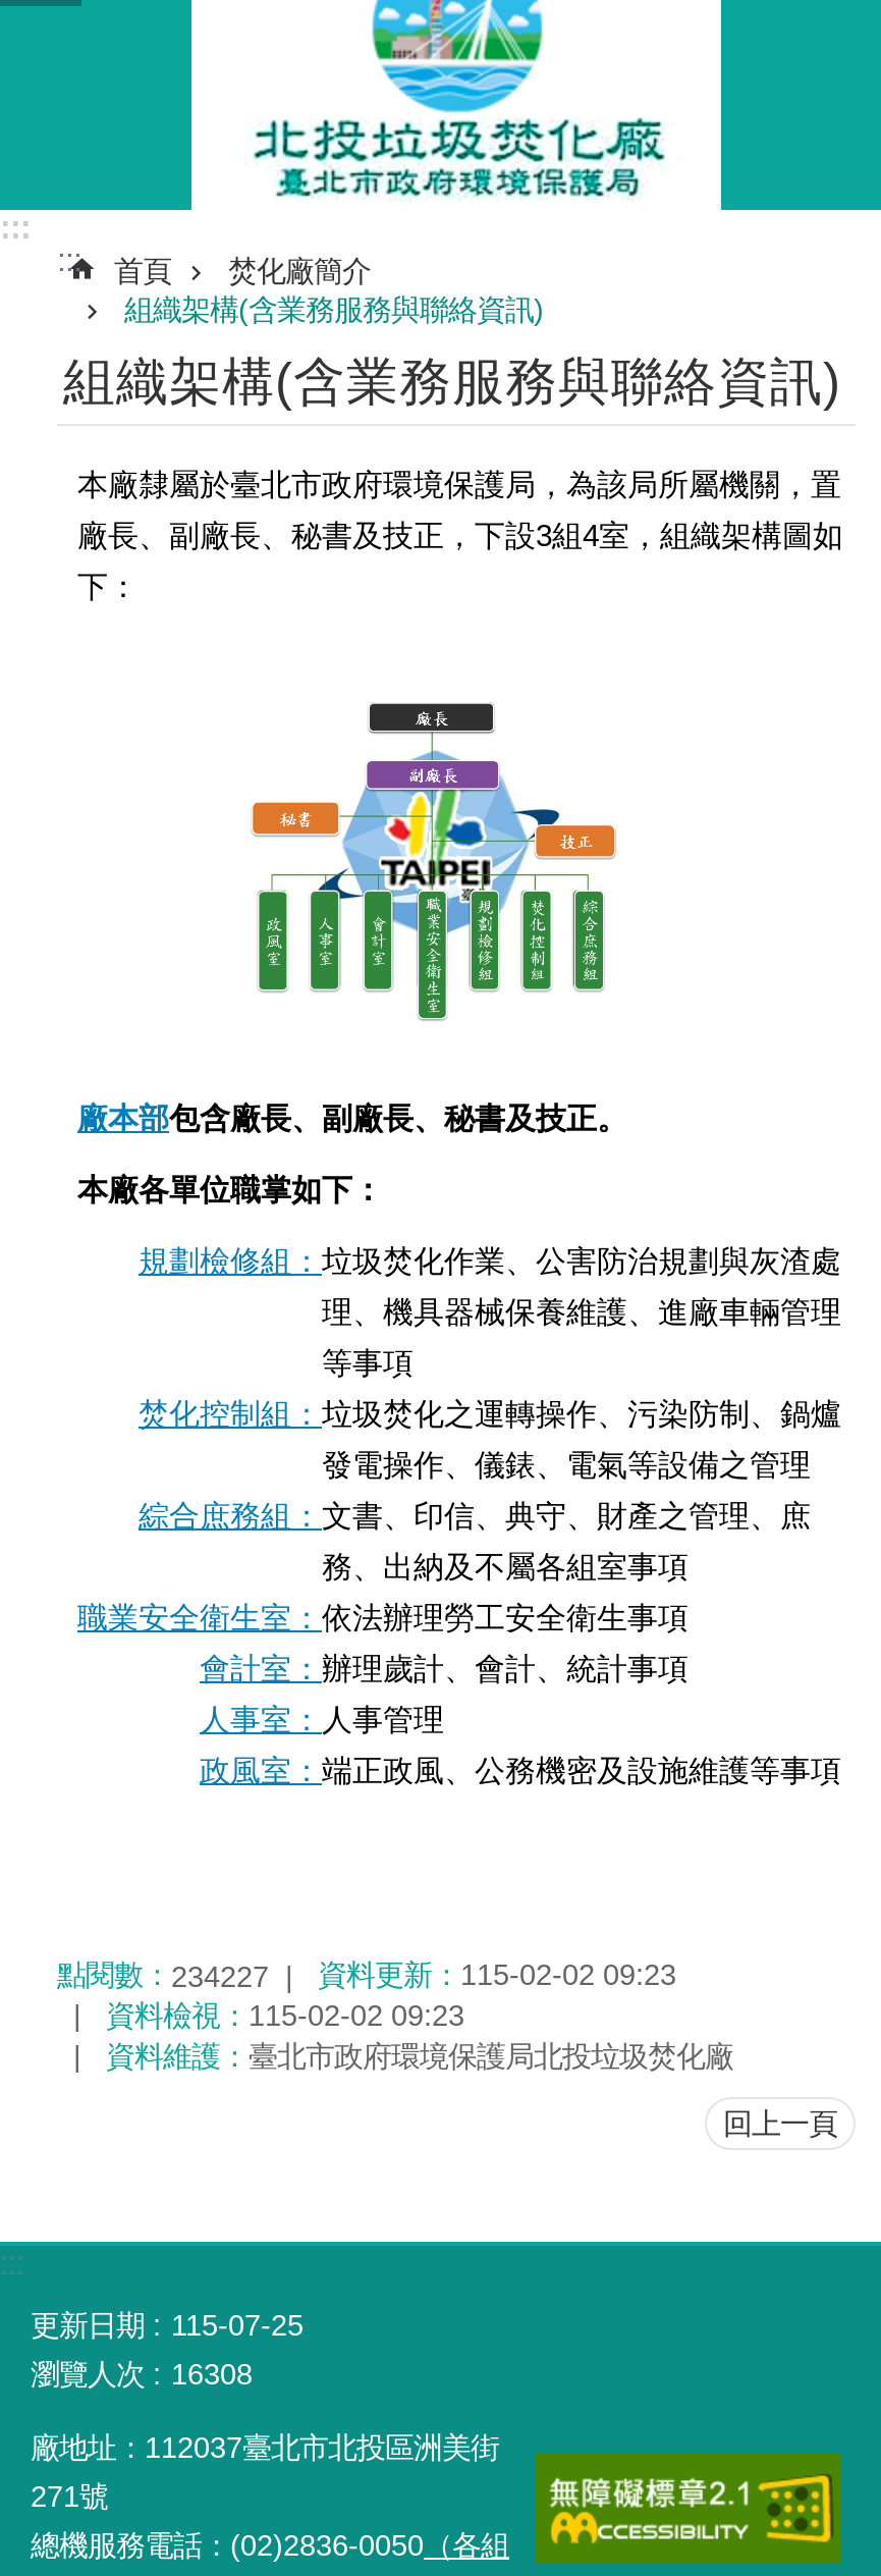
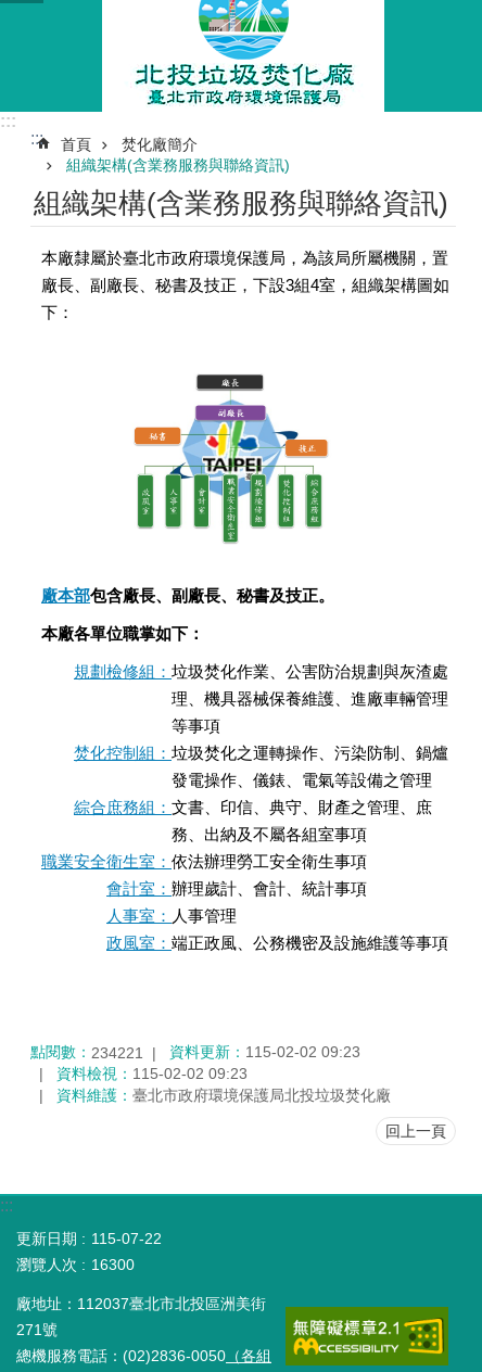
[57,1959,269,1994] 點閱數：234227 -> [30,1043,143,1062] 點閱數：234221
[171,2308,304,2341] 115-07-25 -> [91,1229,162,1247] 115-07-22
[171,2357,253,2390] 16308 -> [91,1255,135,1273] 16300

